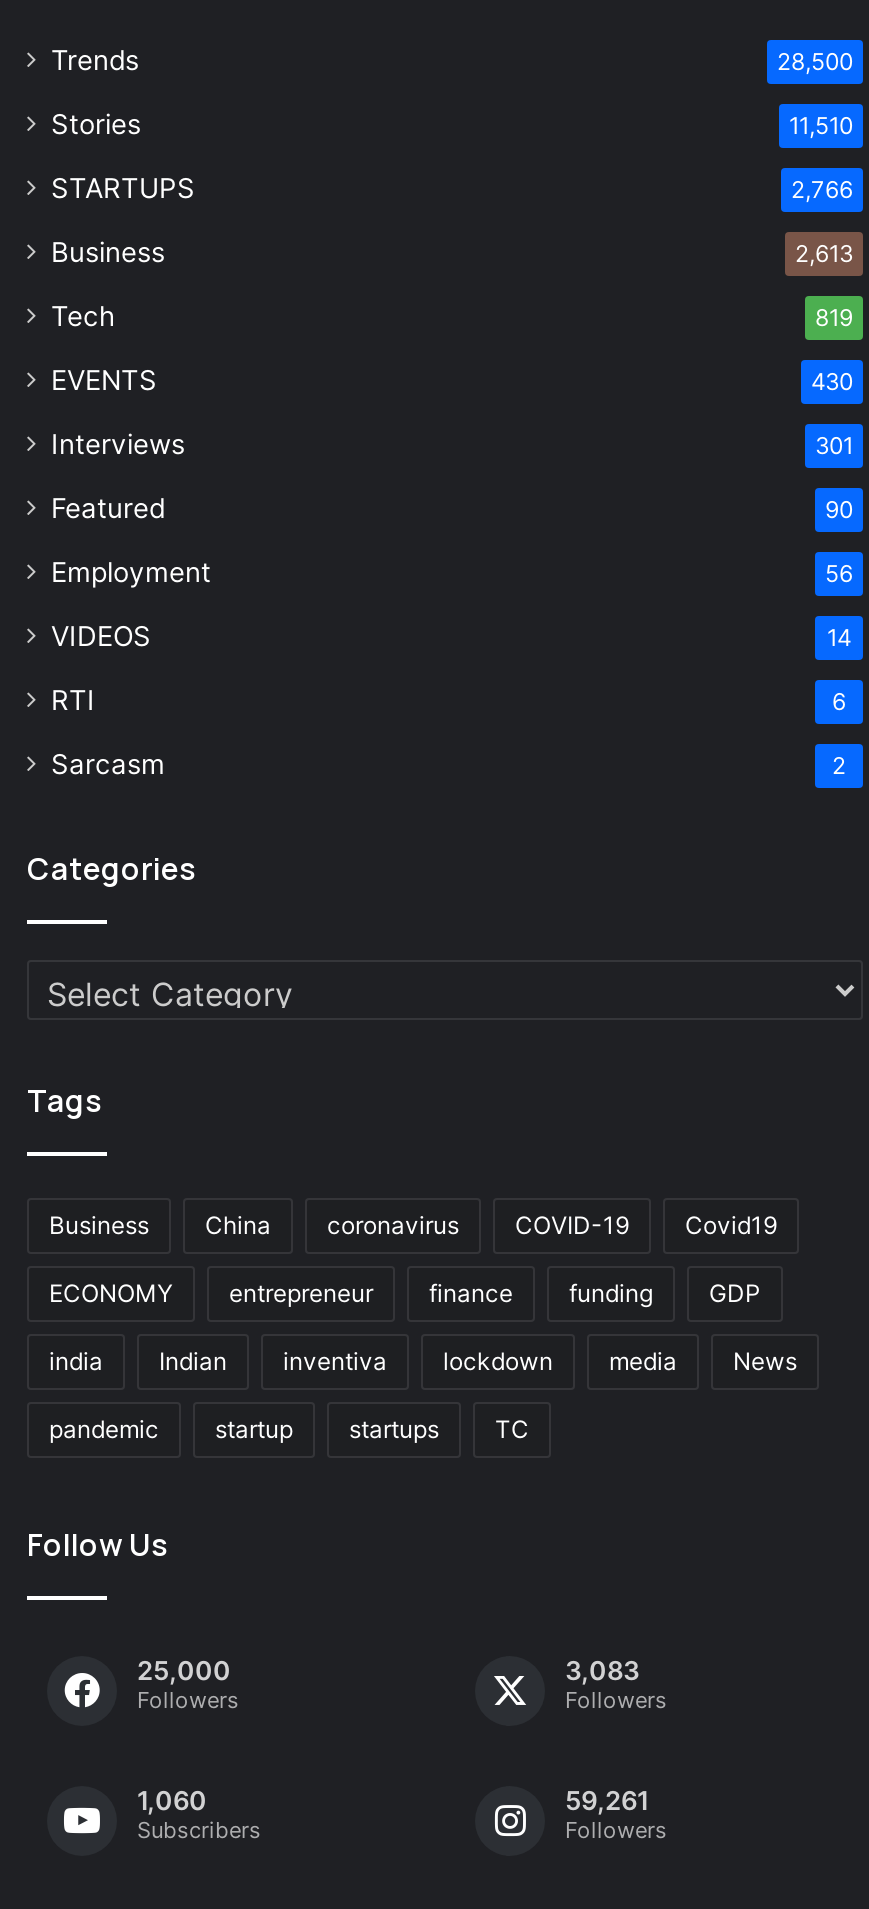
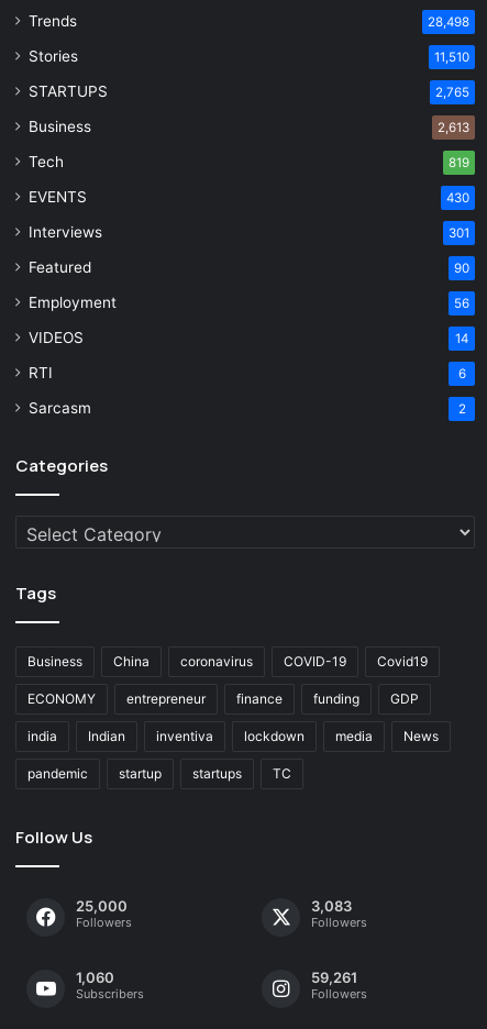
[777,47,853,75] 28,500 -> [428,14,469,29] 28,498
[791,175,853,203] 2,766 -> [435,84,469,100] 2,765

